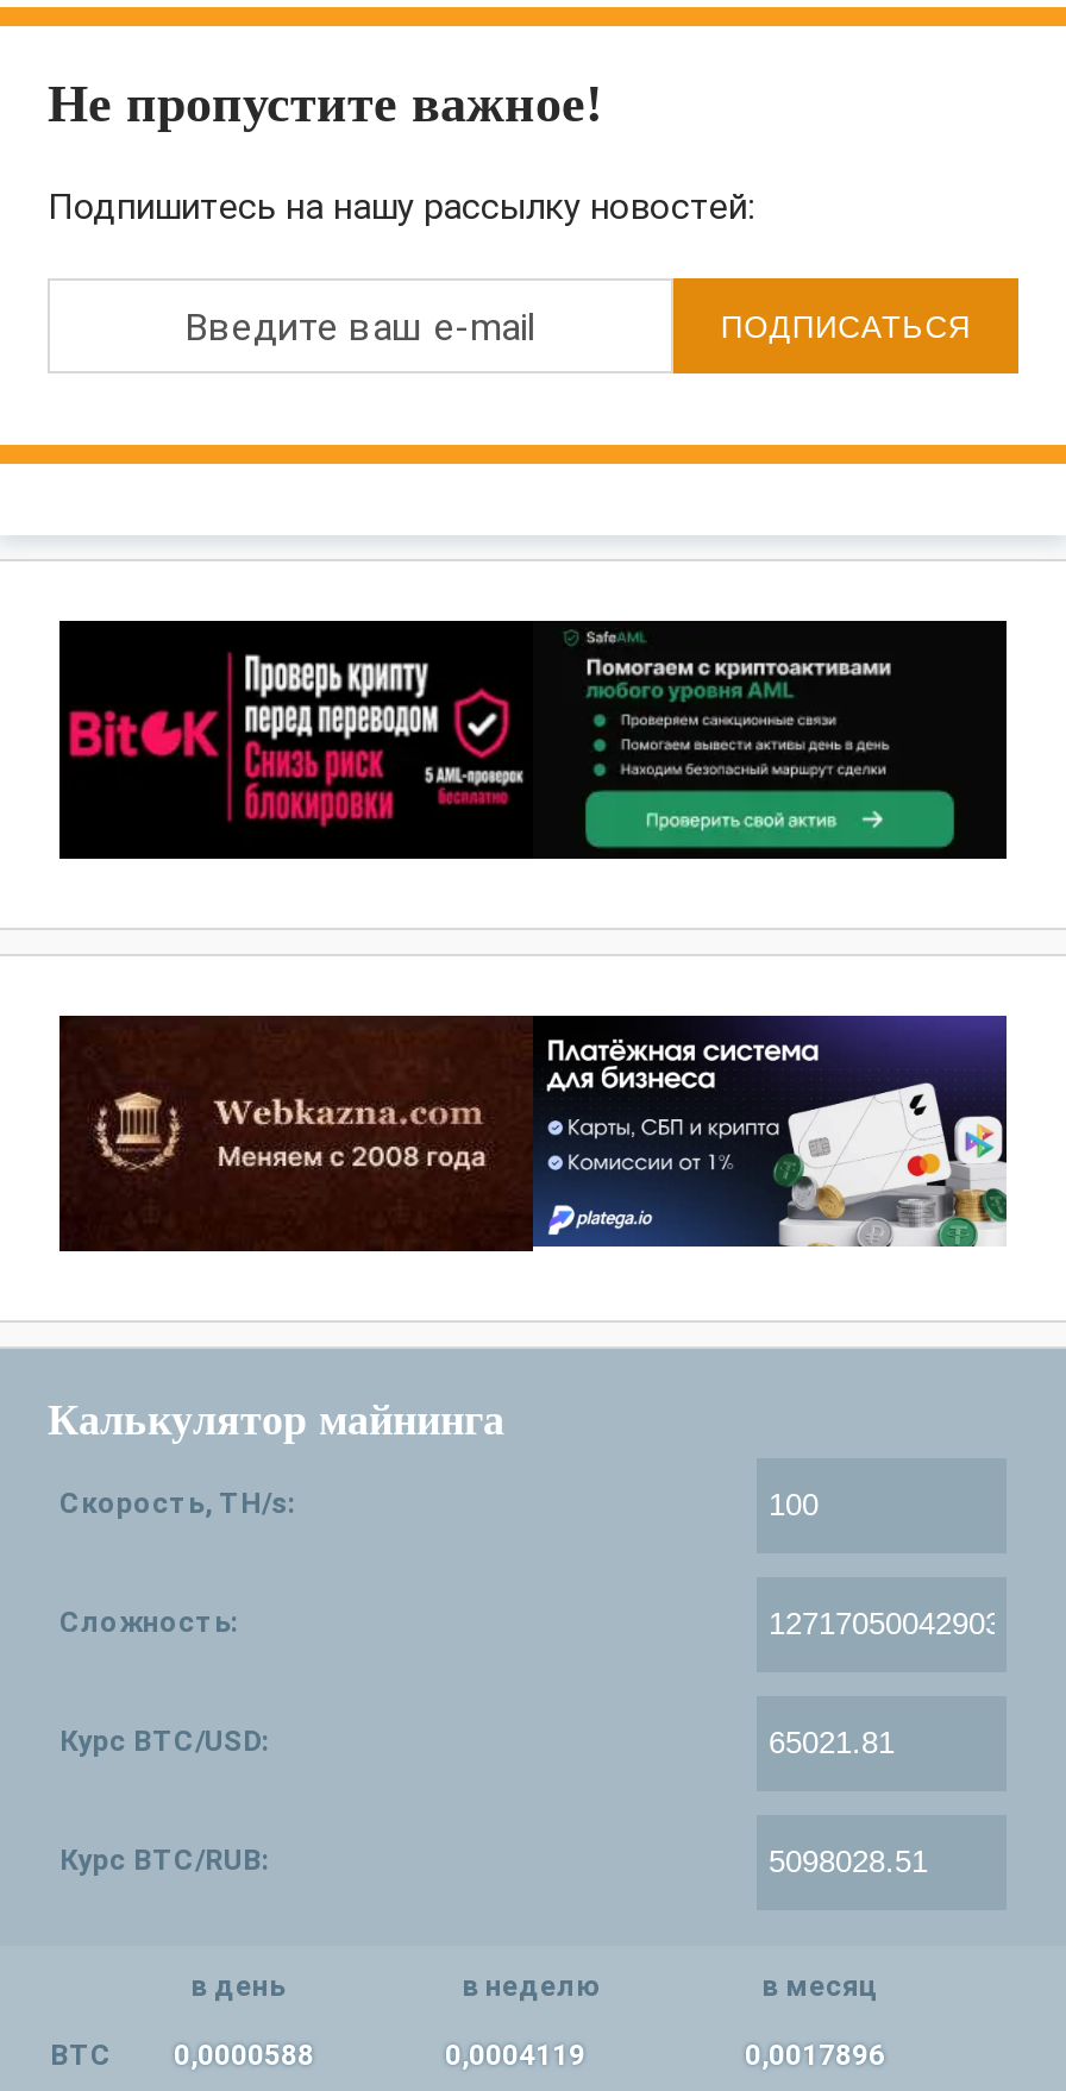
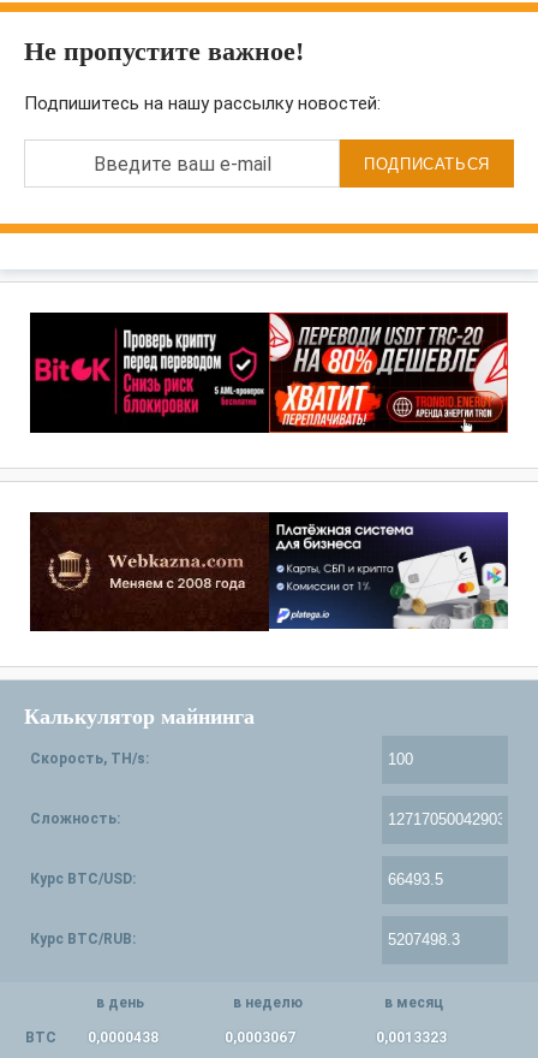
[533,618,1009,861] [image] -> [268,311,509,434] [image]
[50,2039,314,2072] BTC 0,0000588 -> [25,1029,159,1046] BTC 0,0000438
[445,2039,585,2072] 0,0004119 -> [225,1029,295,1046] 0,0003067
[745,2039,885,2072] 0,0017896 -> [376,1029,447,1046] 0,0013323

